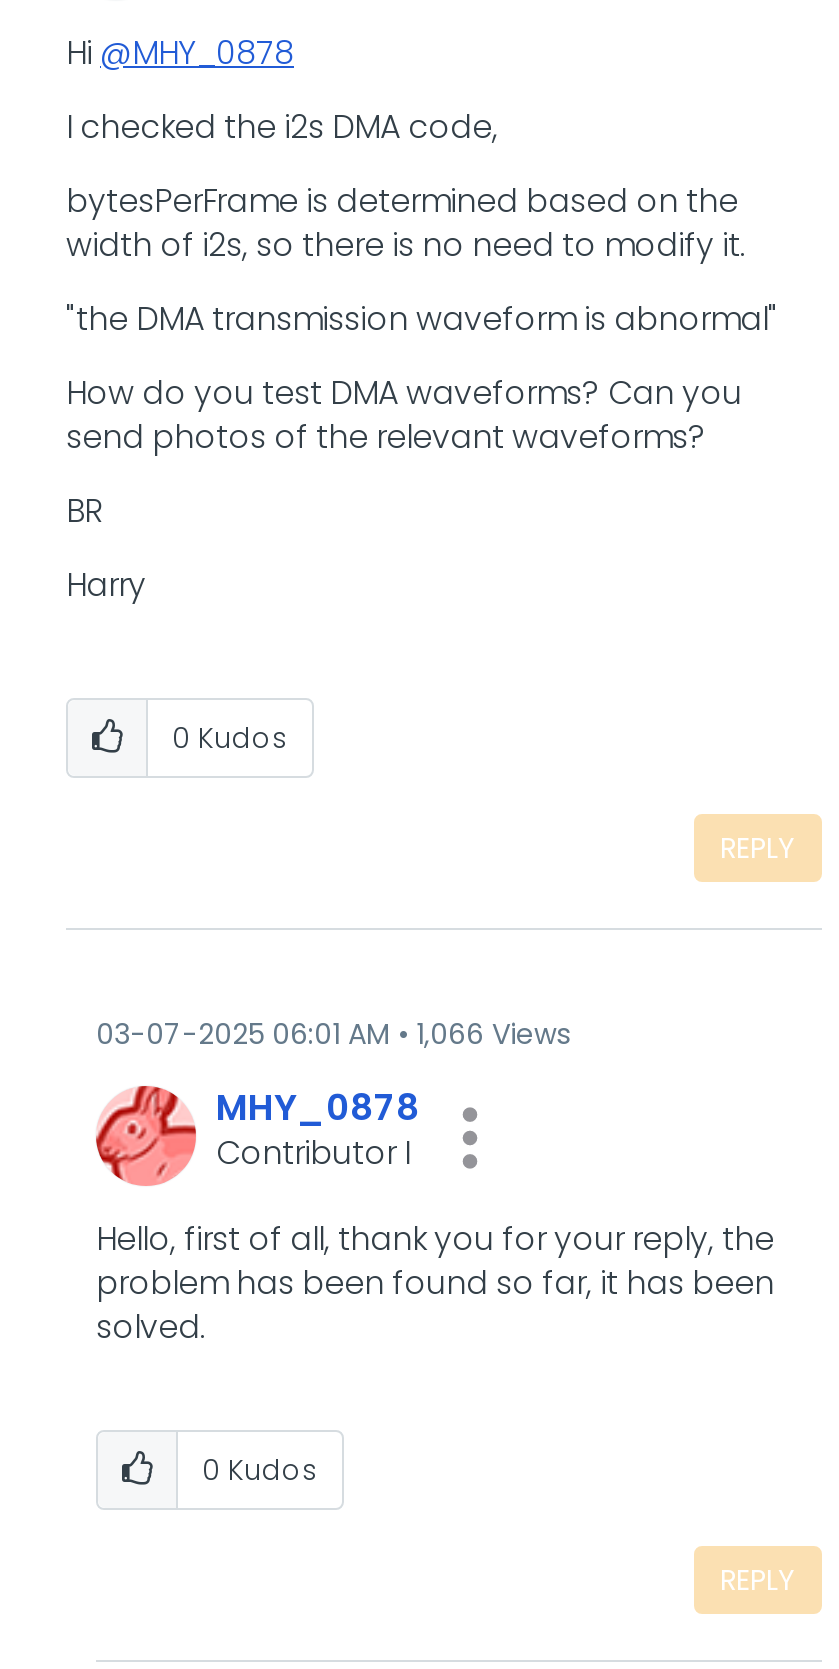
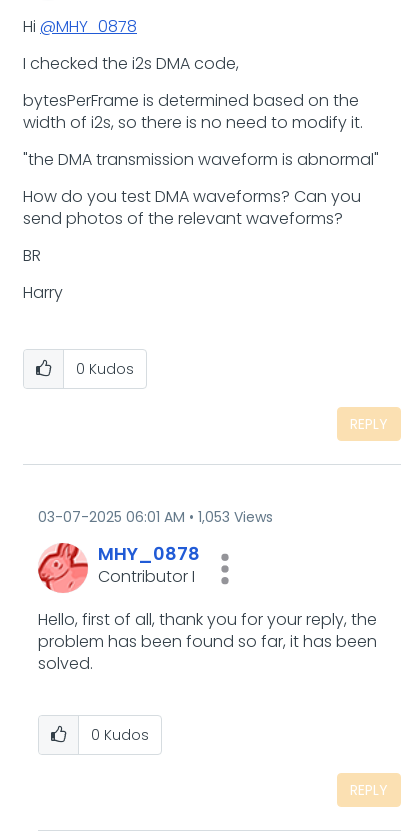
[96,1014,570,1054] 03-07-2025 06:01 AM 1,066 Views -> [38,507,273,527] 03-07-2025 06:01 AM 1,053 Views

